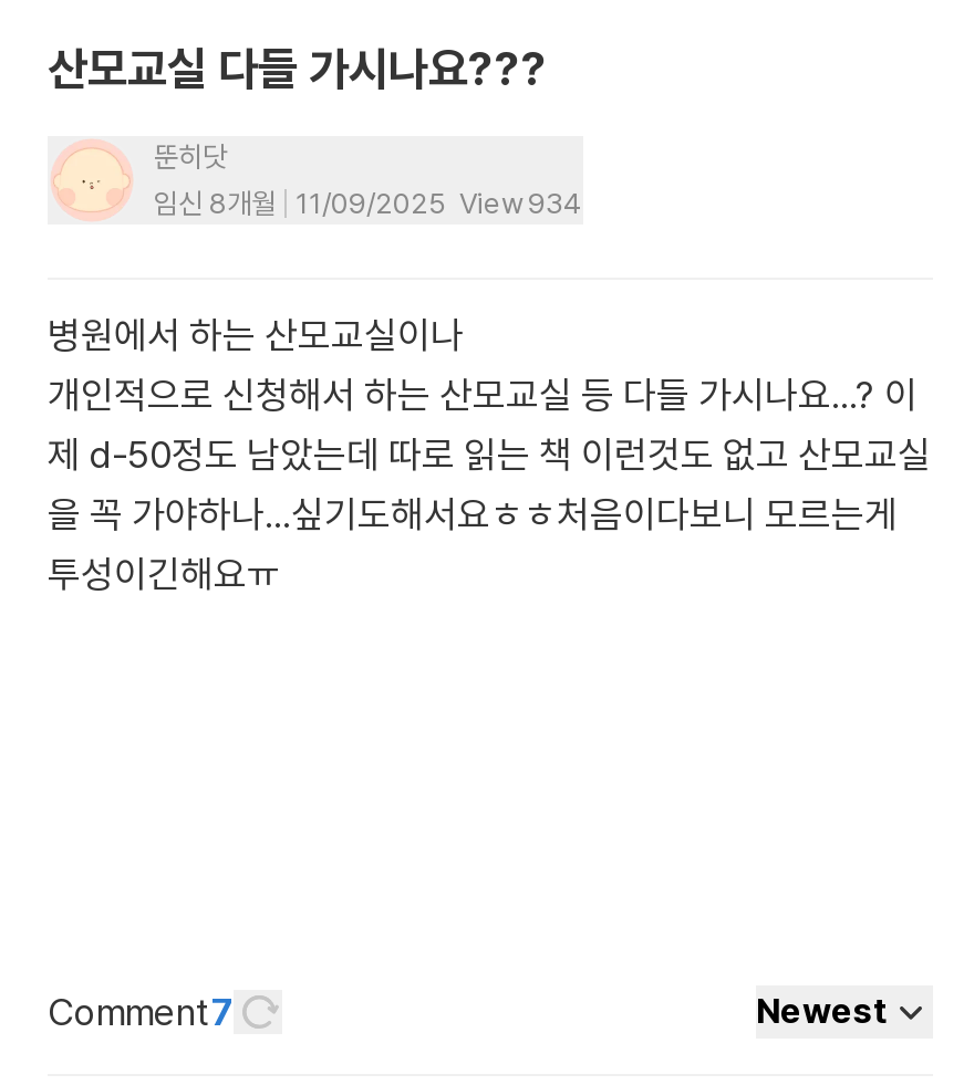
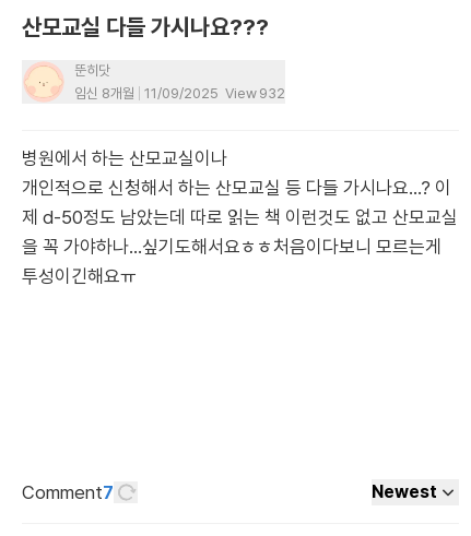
[154,187,583,220] 임신 8개월 11/09/2025 View 934 -> [74,85,285,102] 임신 8개월 11/09/2025 View 932

